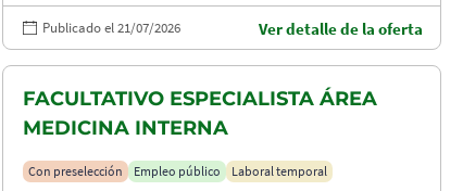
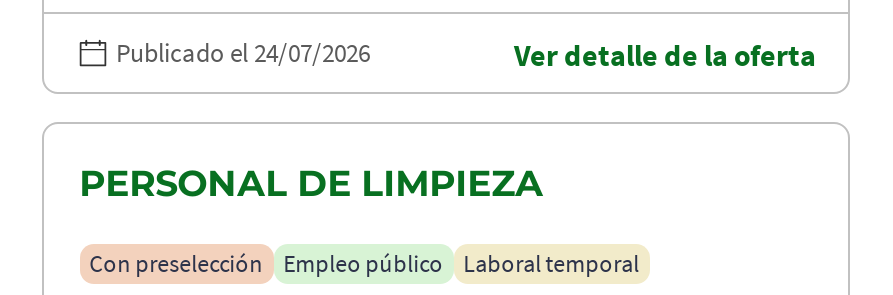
[42,18,180,36] Publicado el 21/07/2026 -> [116,35,370,69] Publicado el 24/07/2026
[22,87,377,140] FACULTATIVO ESPECIALISTA ÁREA | MEDICINA INTERNA -> [79,162,543,206] PERSONAL DE LIMPIEZA

